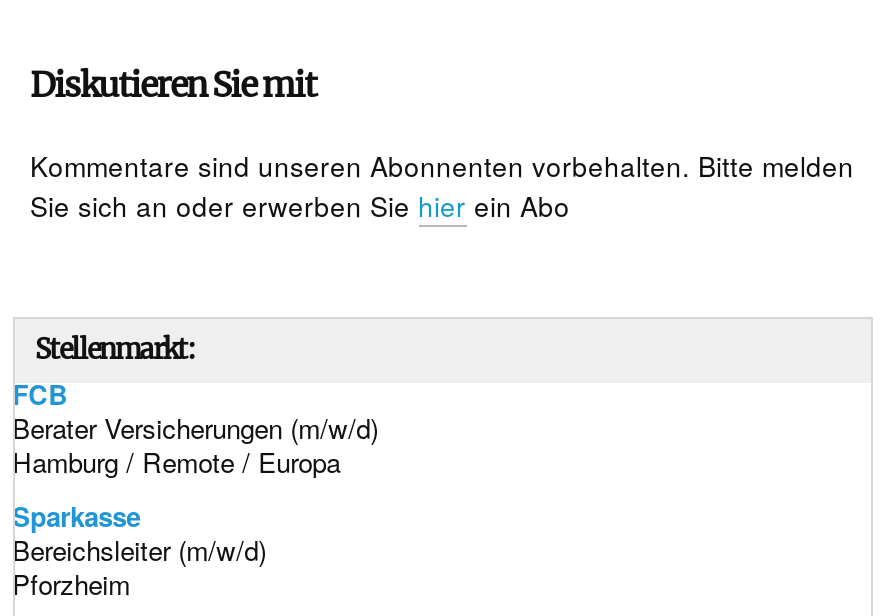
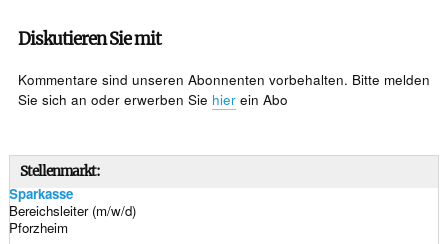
[12,376,378,482] FCB | Berater Versicherungen (m/w/d) | Hamburg / Remote / Europa -> none

